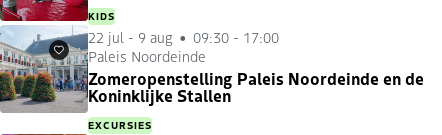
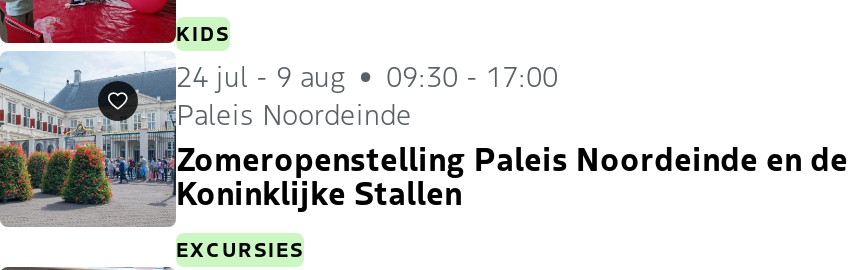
[88,27,279,47] 22 jul - 9 aug 09:30 - 17:00 -> [176,54,558,94] 24 jul - 9 aug 09:30 - 17:00

